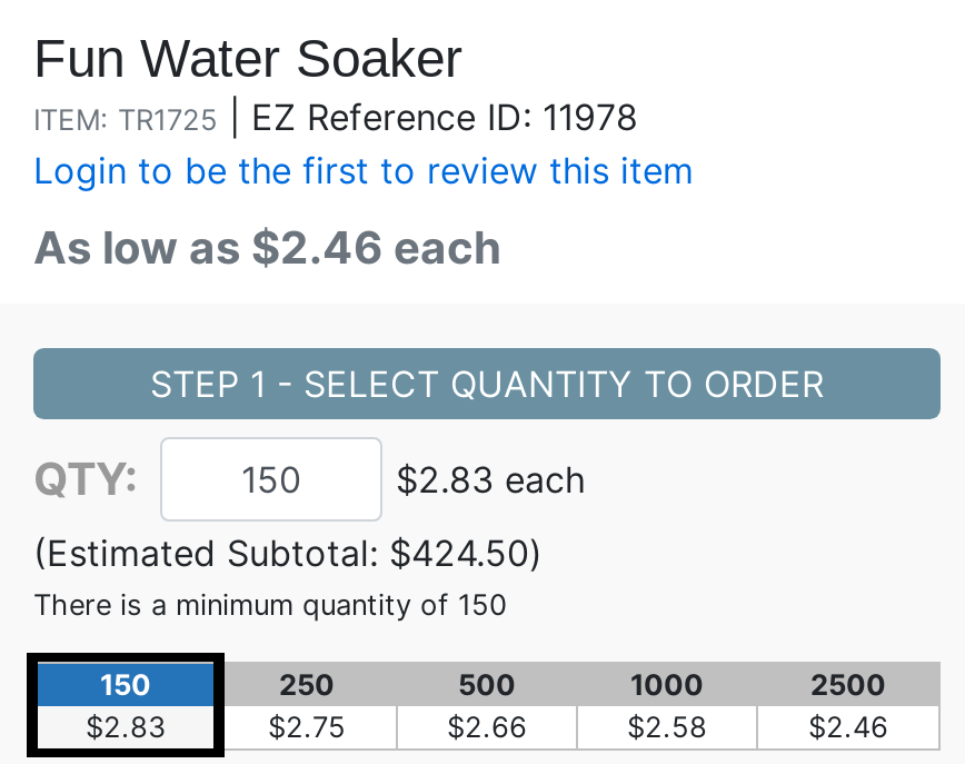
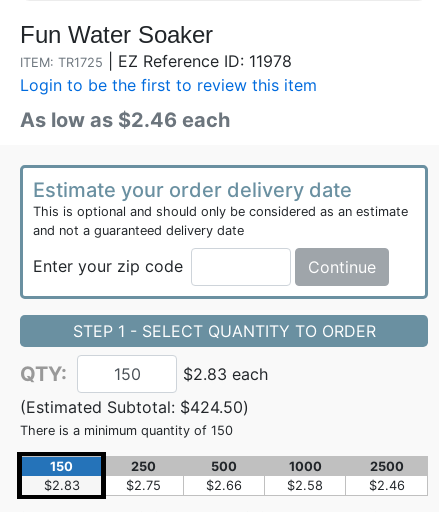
none -> [19,167,429,300] [image] | Estimate your order delivery date | This is optional and should only be considered as an estimate | and not a guaranteed delivery date | Enter your zip code | Continue

